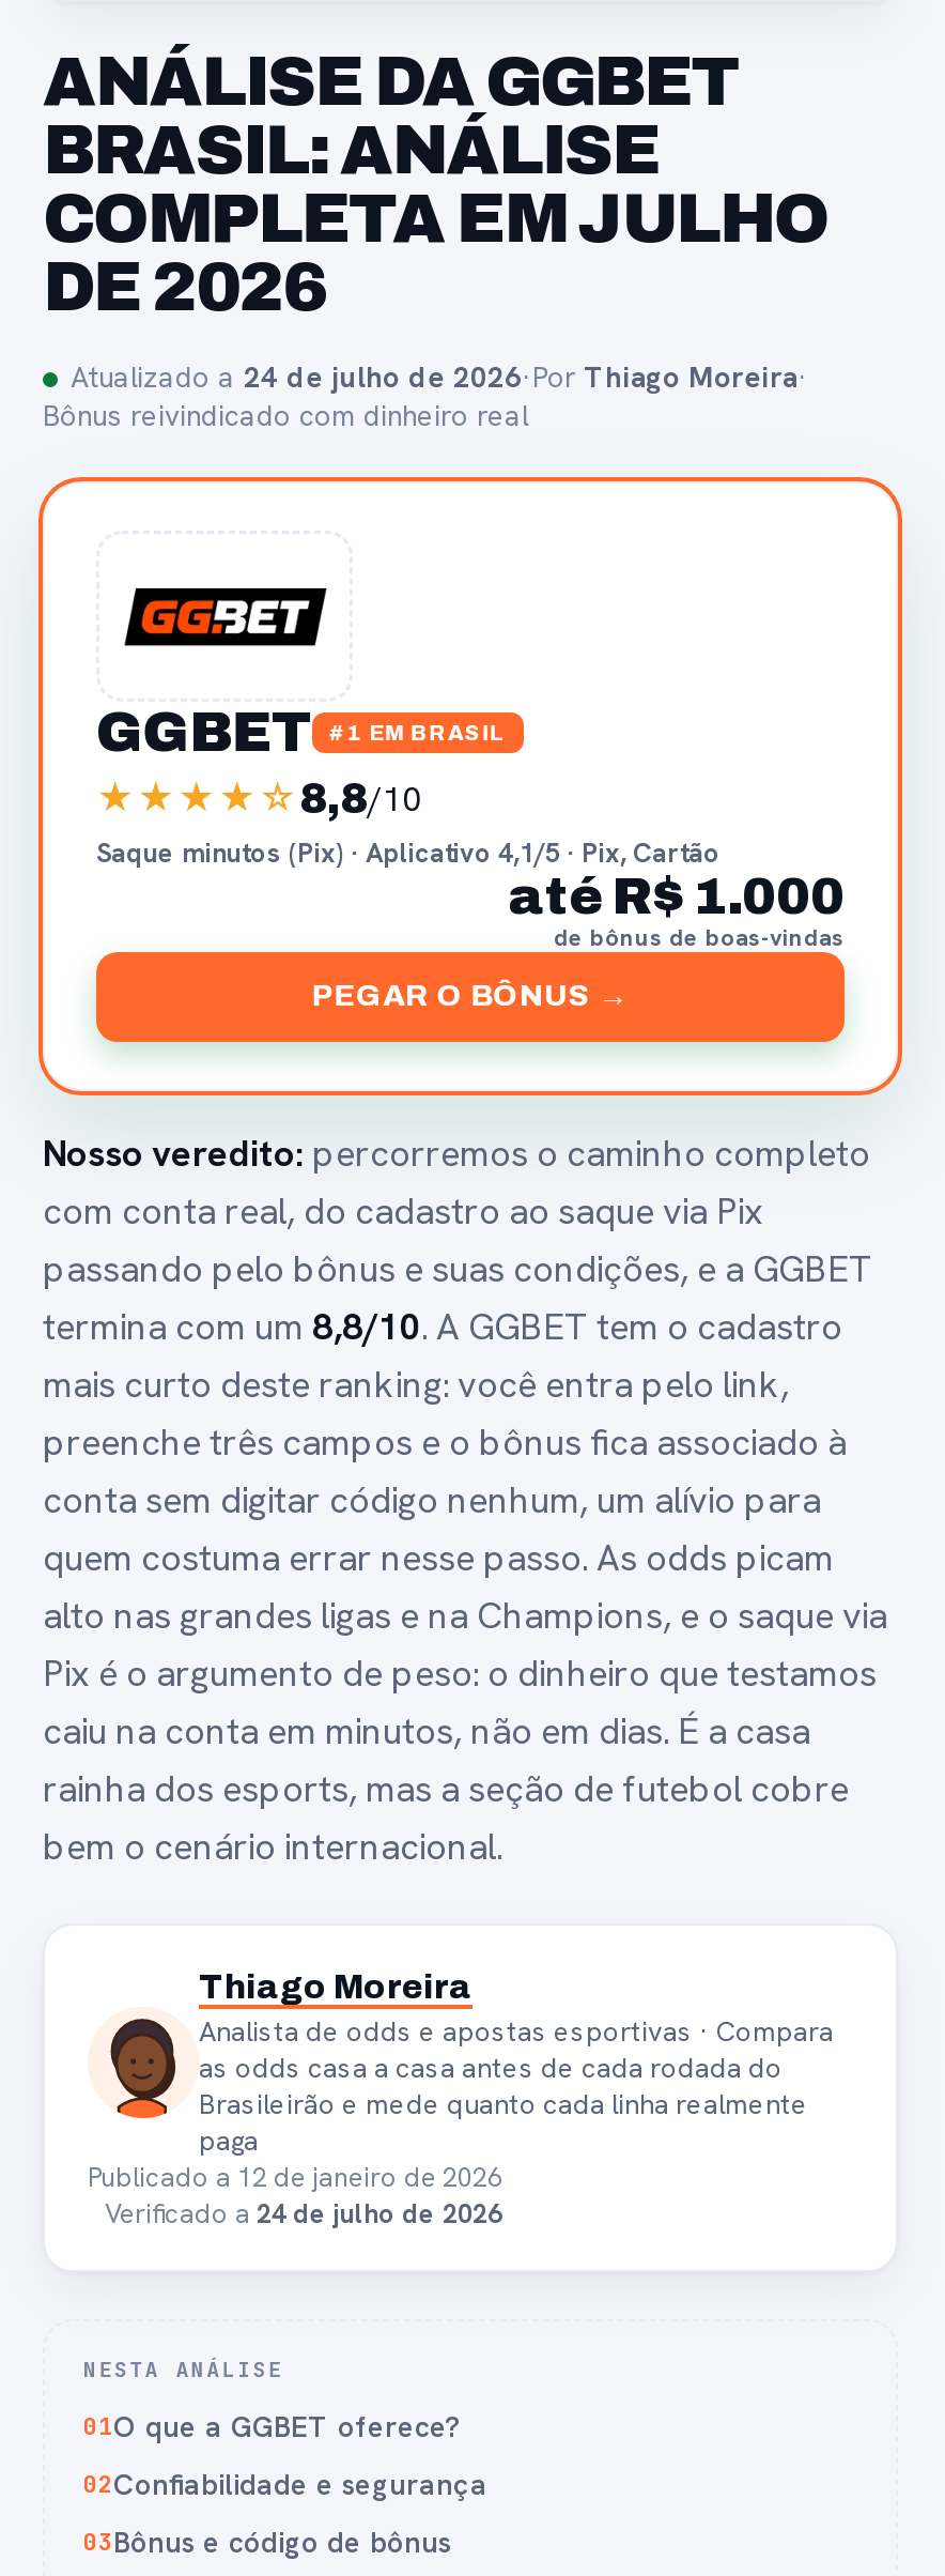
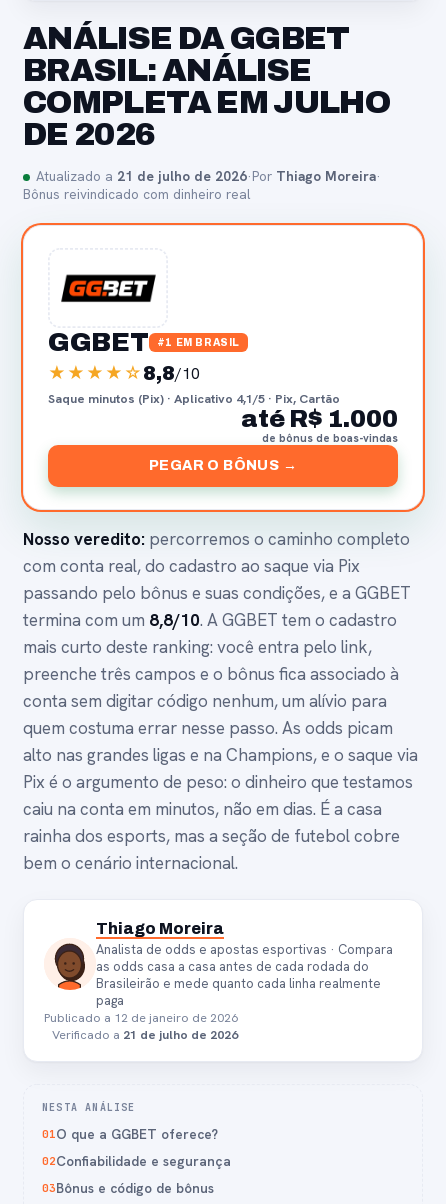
[71,357,808,396] Atualizado a 24 de julho de 2026 · Por Thiago Moreira· -> [36,167,381,185] Atualizado a 21 de julho de 2026 · Por Thiago Moreira·
[105,2195,502,2232] Verificado a 24 de julho de 2026 -> [52,1026,238,1043] Verificado a 21 de julho de 2026

